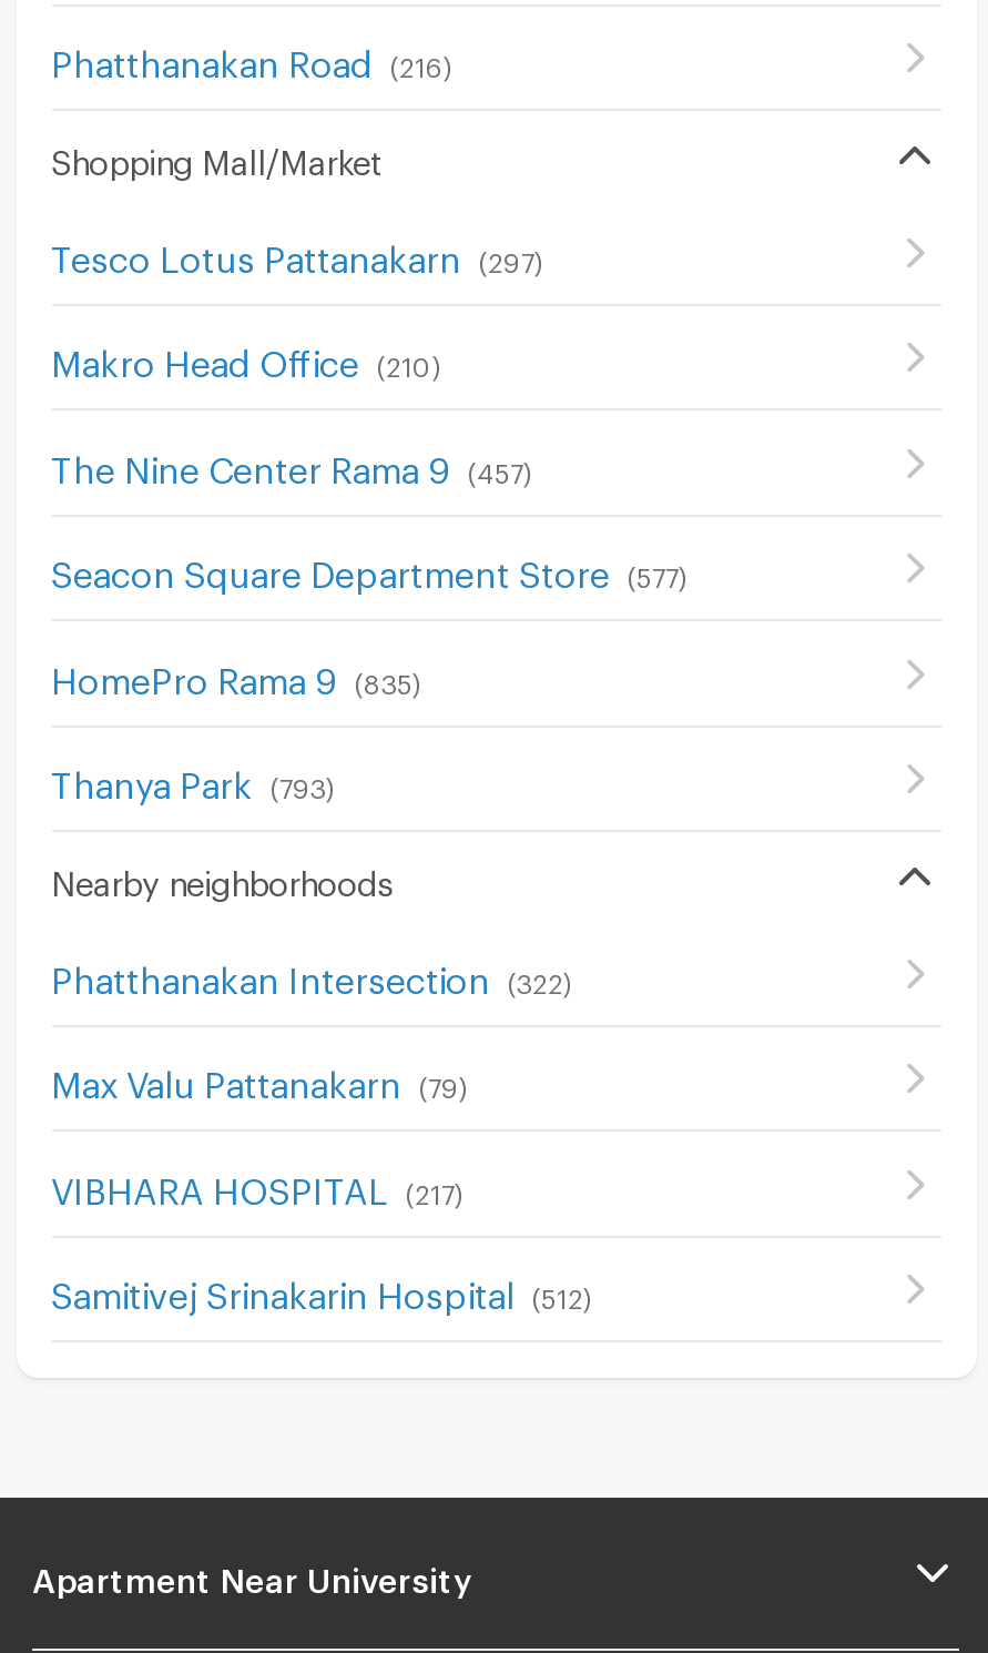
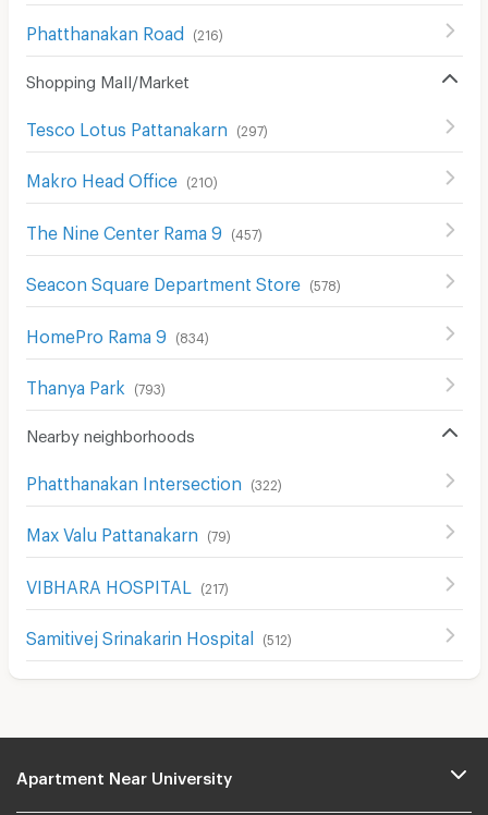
[51,552,687,584] Seacon Square Department Store (577) -> [26,273,340,289] Seacon Square Department Store (578)
[51,658,421,689] HomePro Rama 9 (835) -> [26,325,209,340] HomePro Rama 9 (834)

